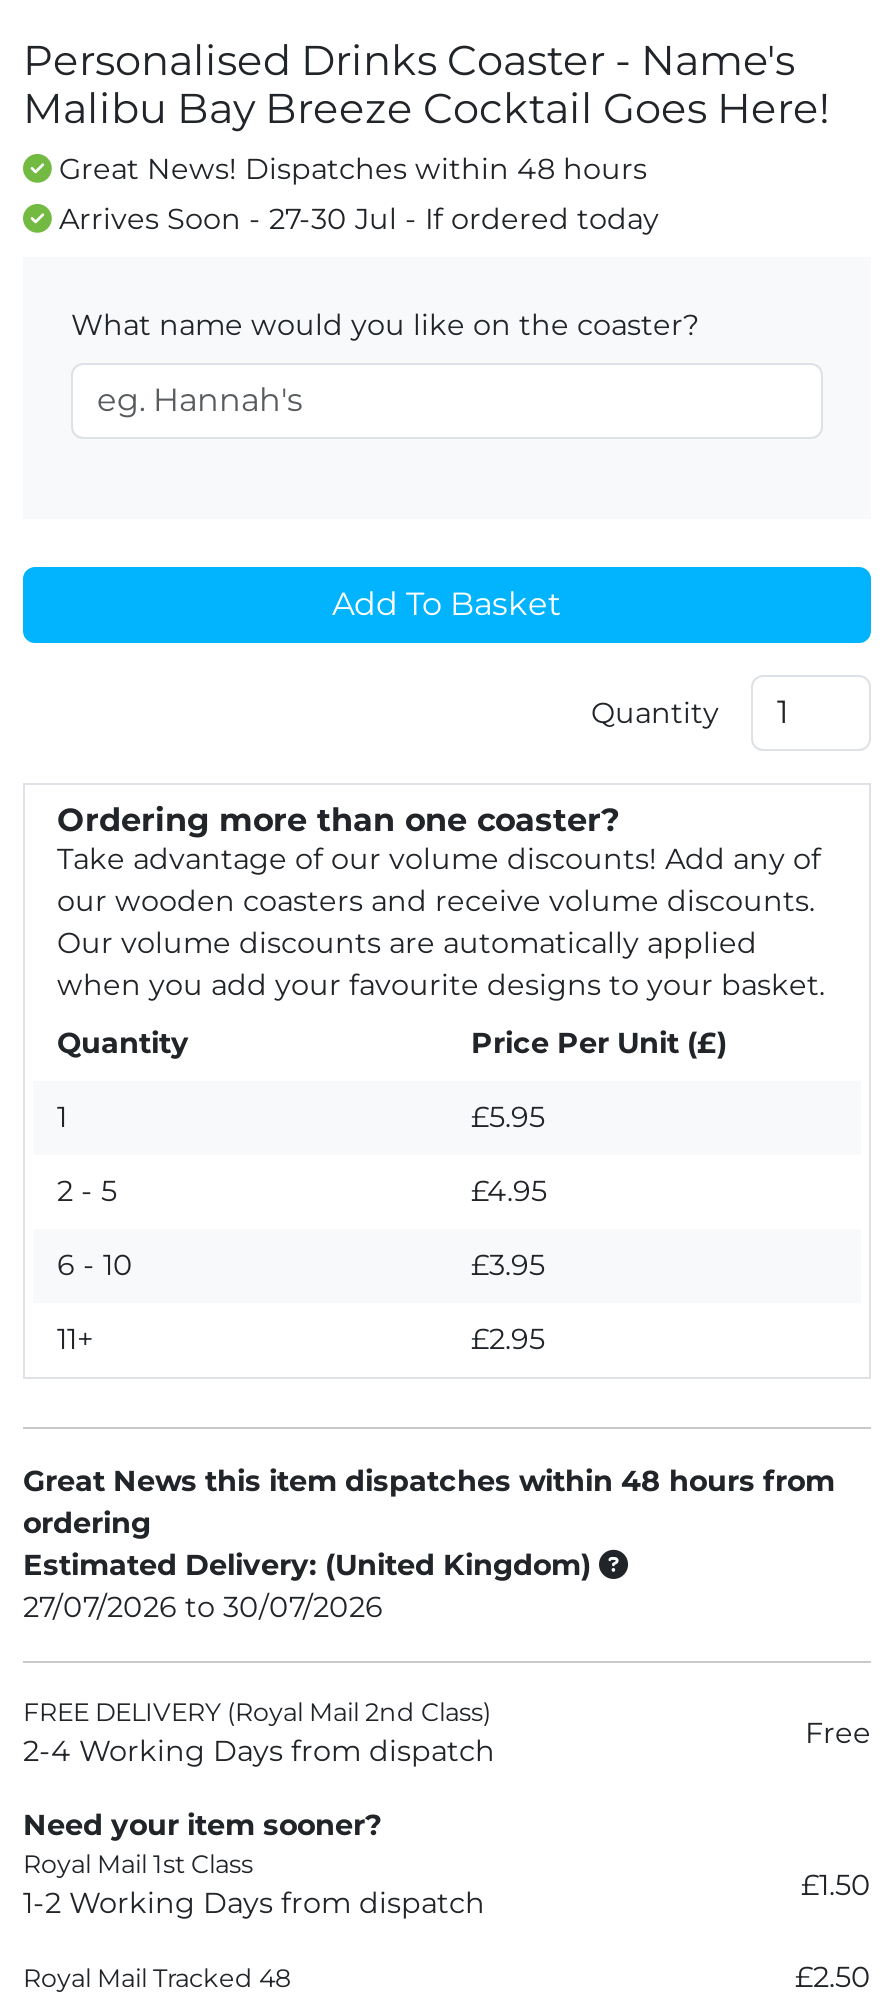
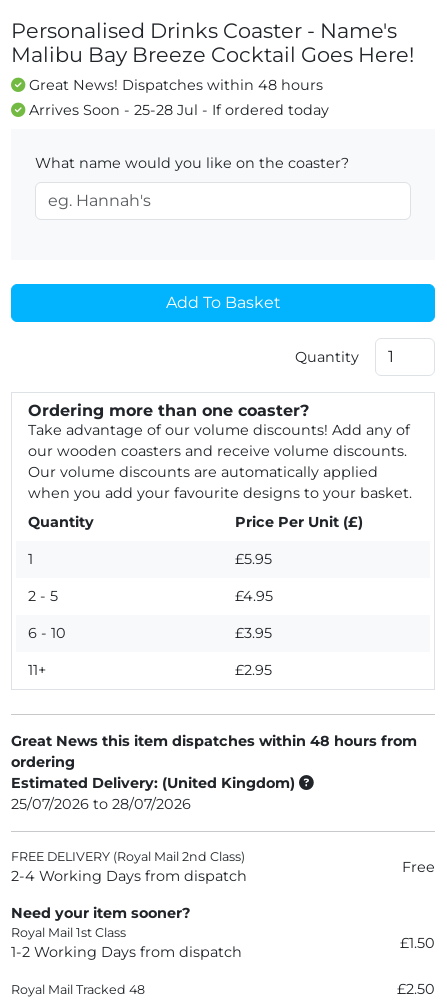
[51,201,659,237] Arrives Soon - 27-30 Jul - If ordered today -> [25,101,329,119] Arrives Soon - 25-28 Jul - If ordered today
[23,1589,383,1625] 27/07/2026 to 30/07/2026 -> [11,795,191,813] 25/07/2026 to 28/07/2026

